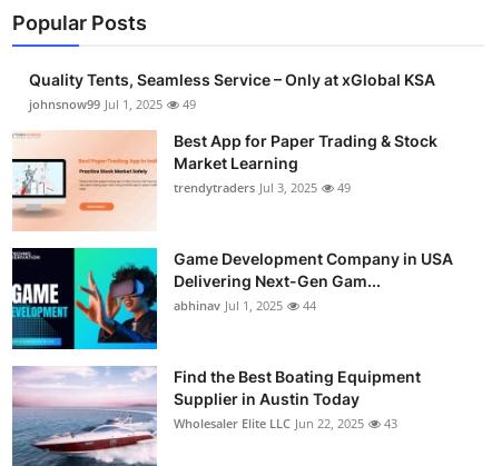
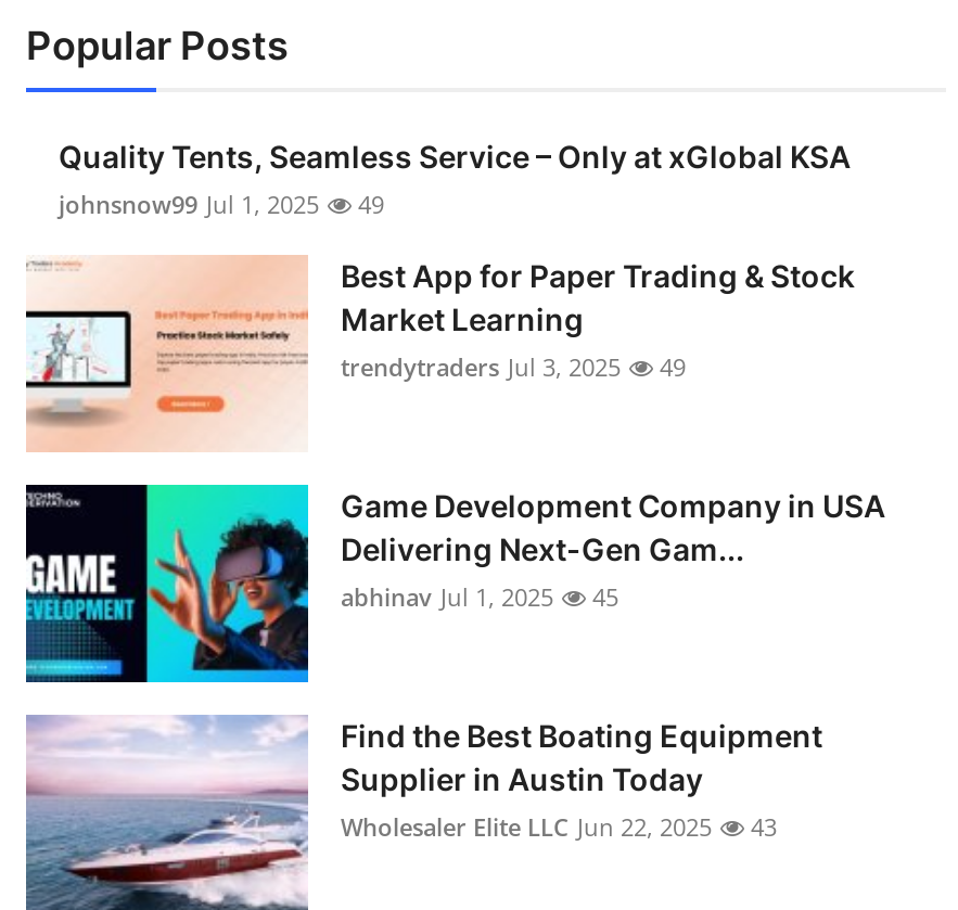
[174,297,316,314] abhinav Jul 1, 2025 44 -> [341,581,618,613] abhinav Jul 1, 2025 45

